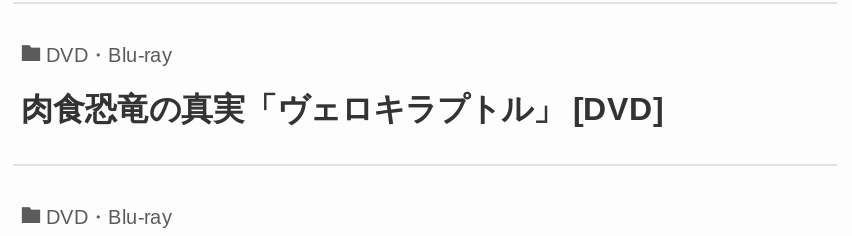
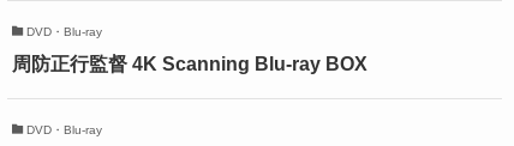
[21,89,663,125] 肉食恐竜の真実「ヴェロキラプトル」 [DVD] -> [12,53,367,75] 周防正行監督 4K Scanning Blu-ray BOX

